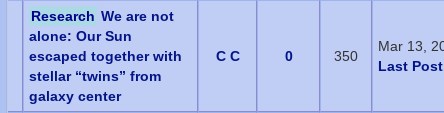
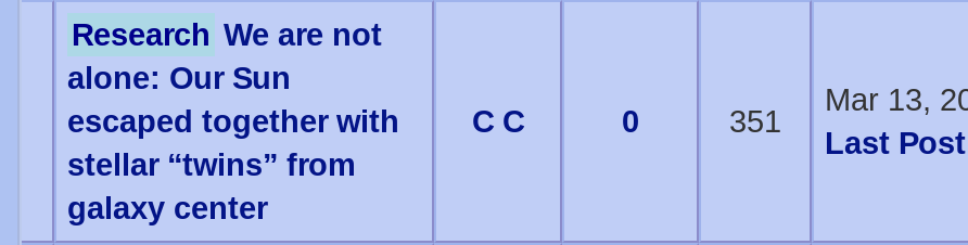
[334,48,358,64] 350 -> [729,105,781,139] 351

